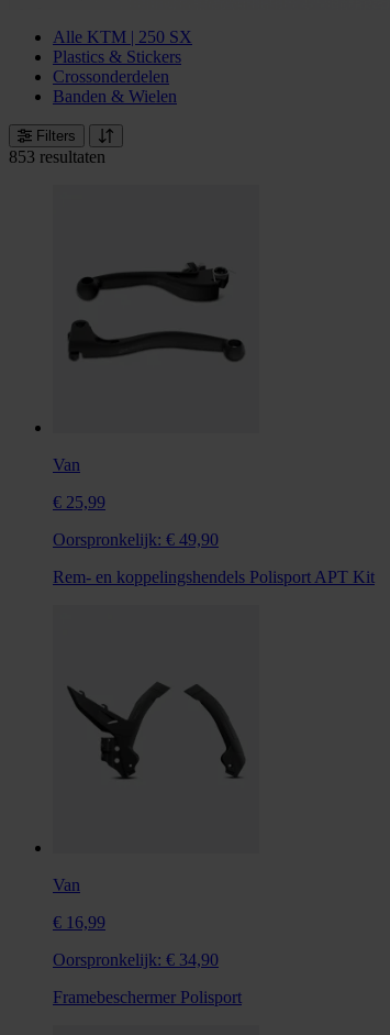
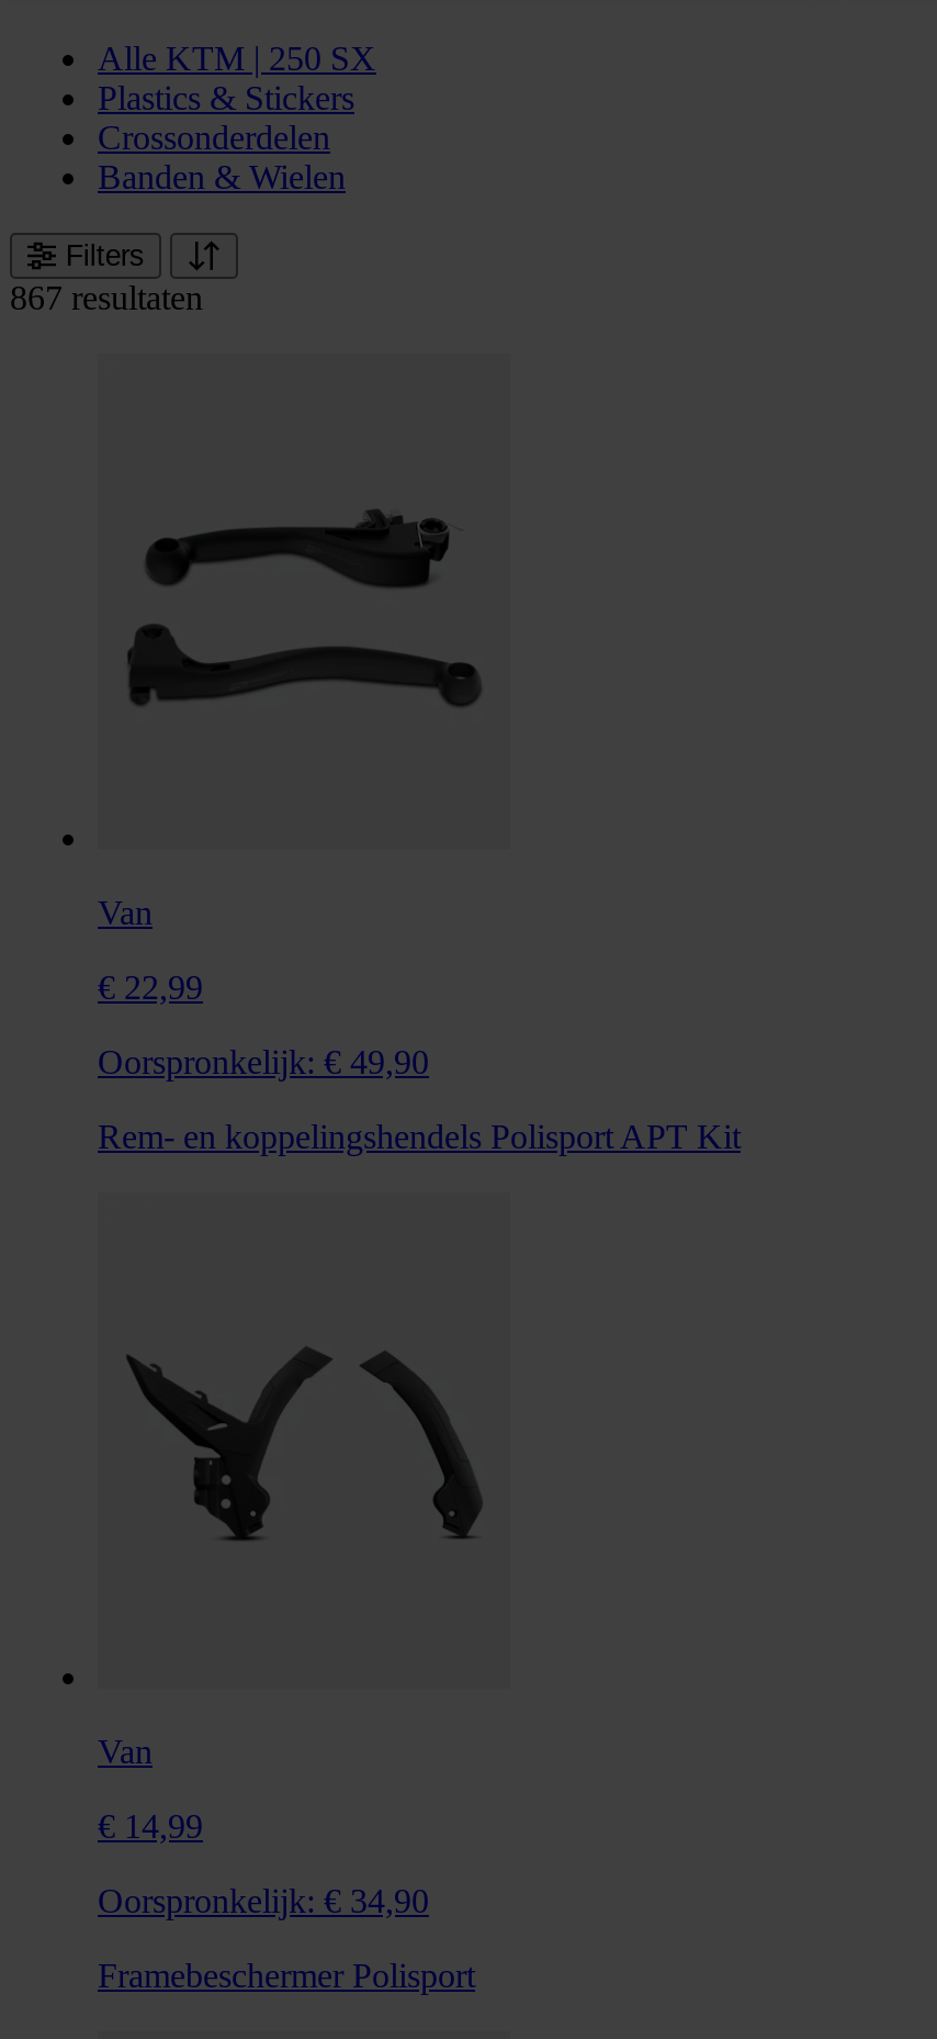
[9,148,105,166] 853 resultaten -> [10,279,203,317] 867 resultaten
[53,493,105,511] € 25,99 -> [98,969,203,1006] € 22,99
[53,913,105,931] € 16,99 -> [98,1807,203,1845] € 14,99

